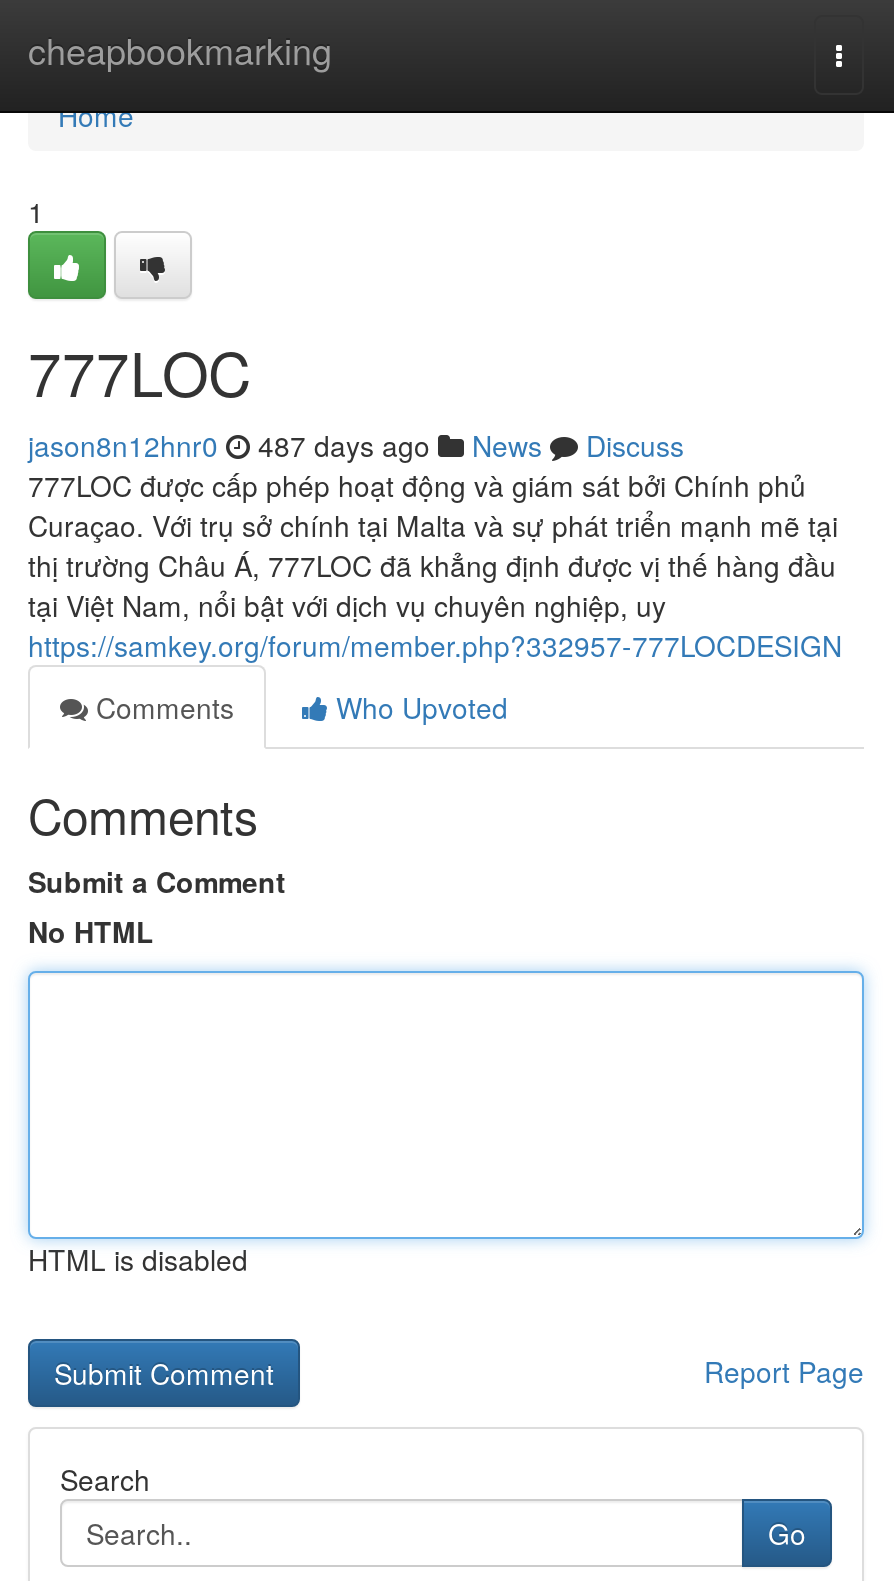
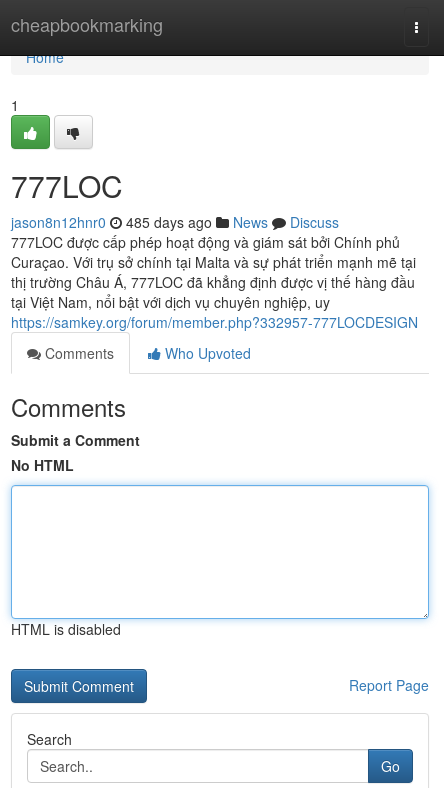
[28,425,684,465] jason8n12hnr0 487 days ago News Discuss -> [11,212,339,232] jason8n12hnr0 485 days ago News Discuss

